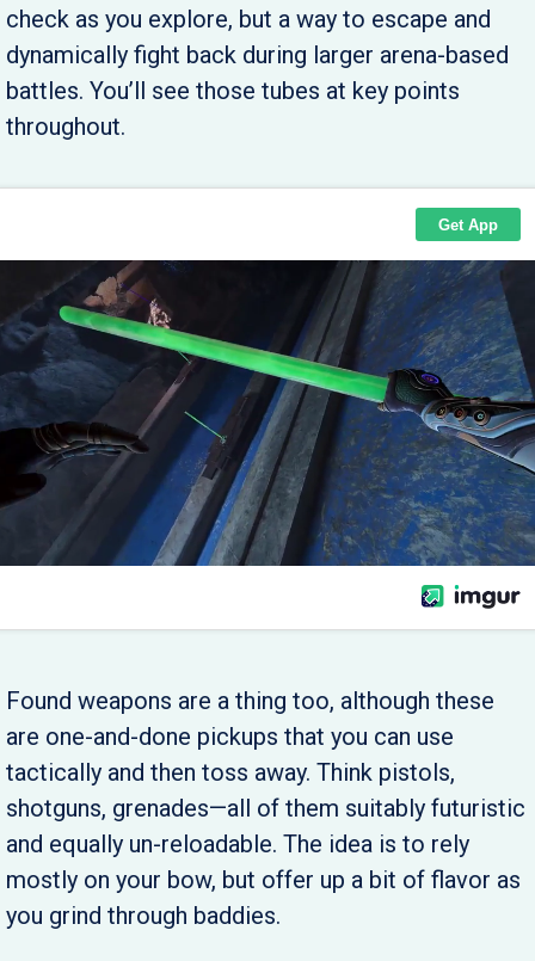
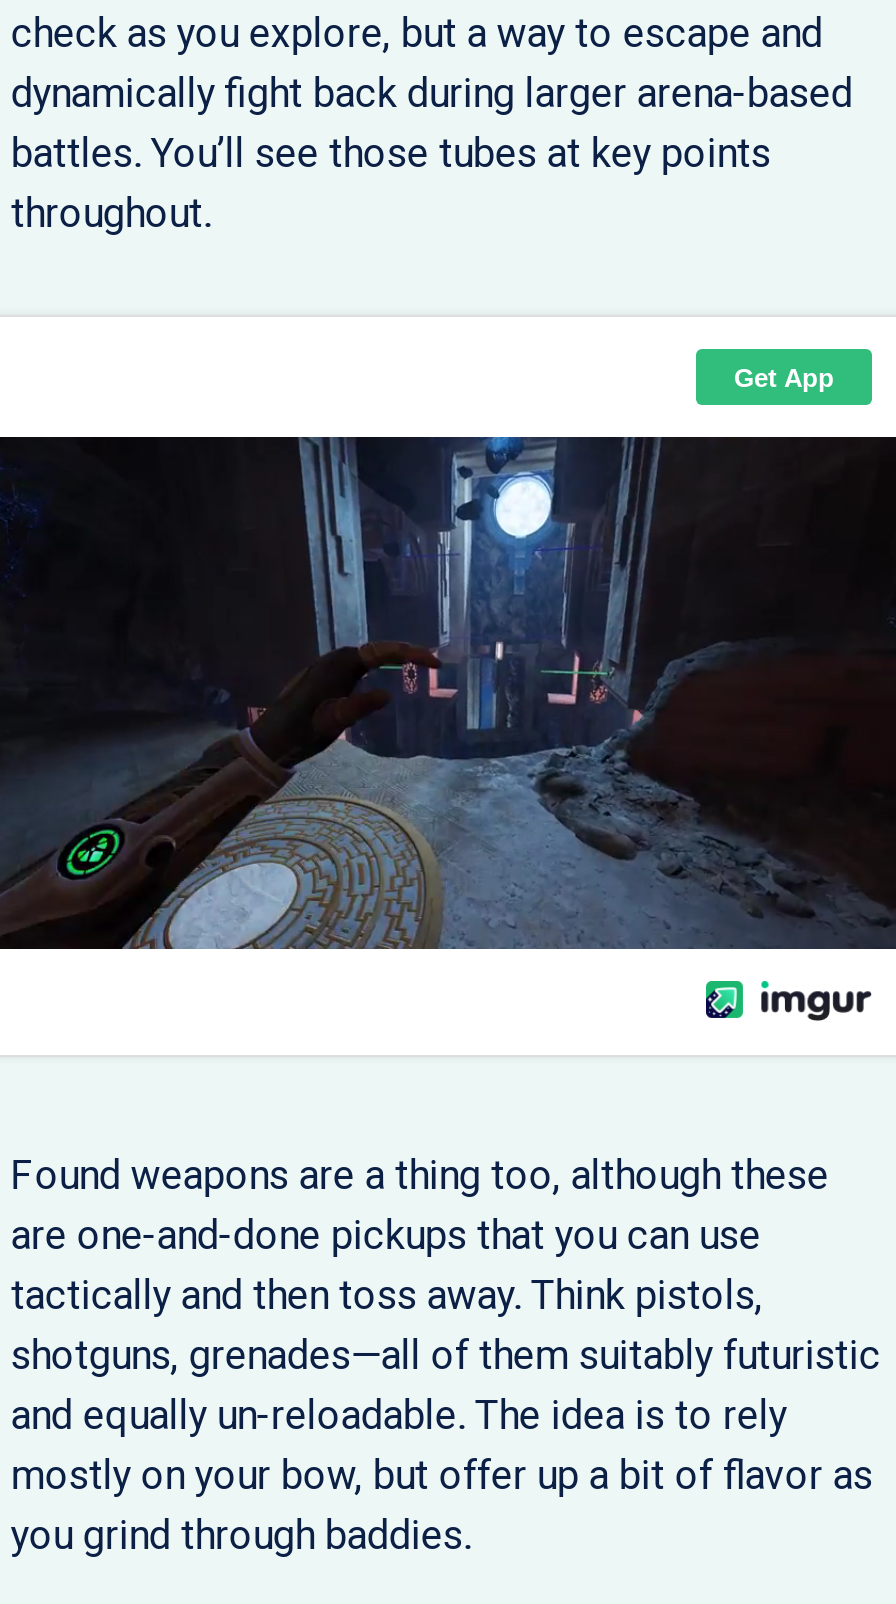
[4,259,531,567] [image] -> [6,436,890,950] [image]

